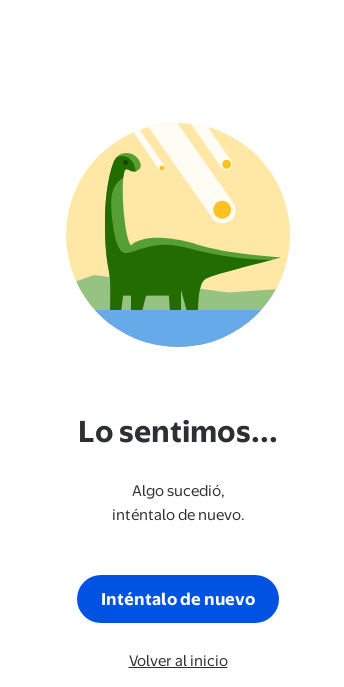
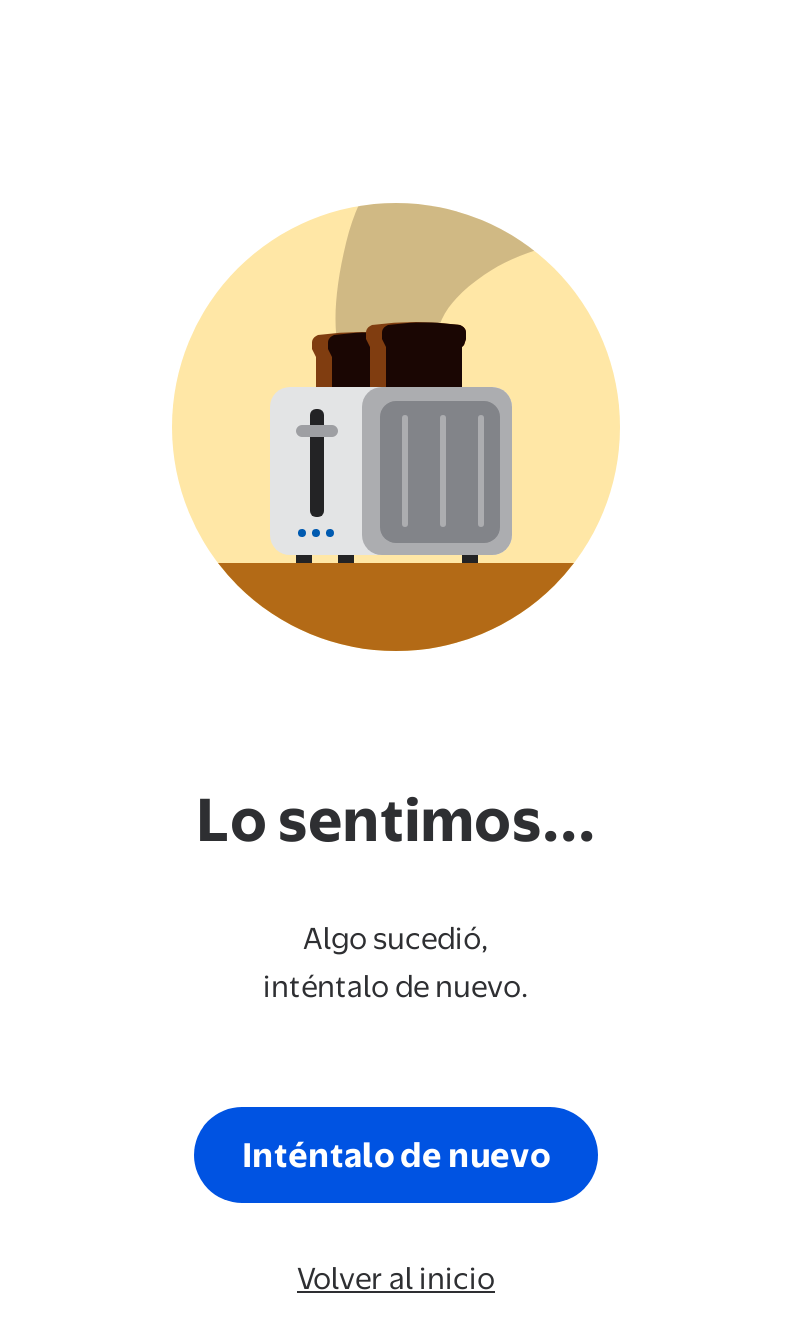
[76,124,280,348] [image] -> [194,203,594,653] [image]

